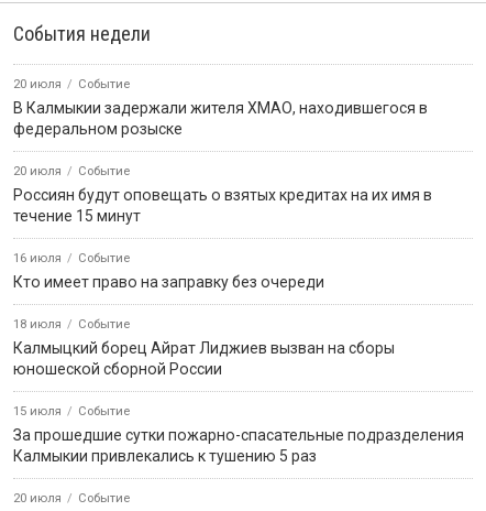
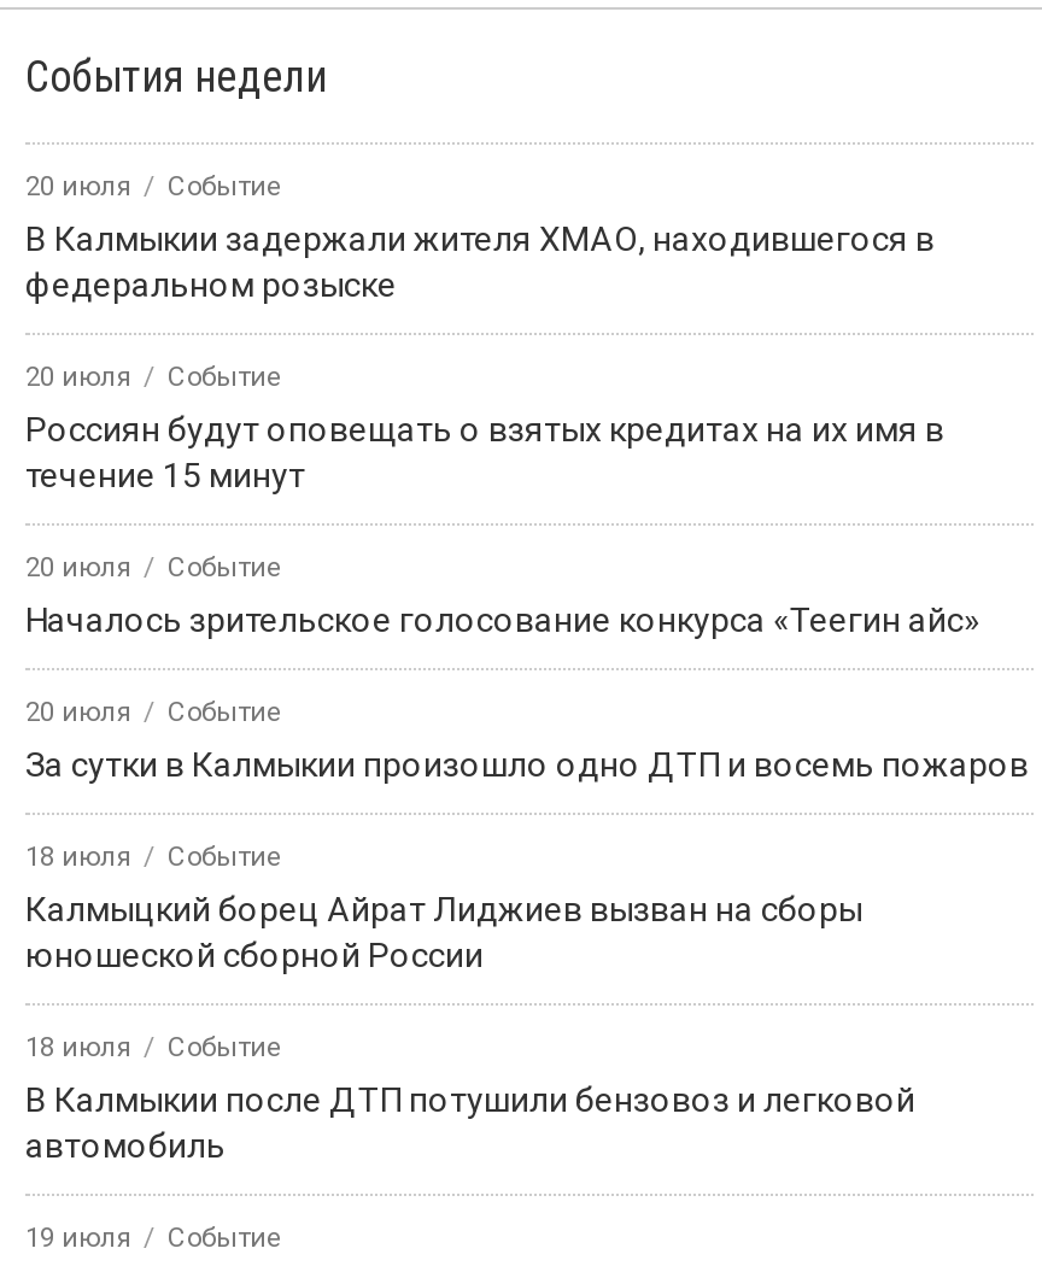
[13,252,130,266] 16 июля Событие -> [25,553,281,585] 20 июля Событие
[13,274,324,291] Кто имеет право на заправку без очереди -> [25,601,1029,785] Началось зрительское голосование конкурса «Теегин айс» | 20 июля | Событие | За сутки в Калмыкии произошло одно ДТП и восемь пожаров
[13,405,130,419] 15 июля Событие -> [25,1033,281,1064] 18 июля Событие
[13,427,464,465] За прошедшие сутки пожарно-спасательные подразделения | Калмыкии привлекались к тушению 5 раз -> [25,1081,915,1166] В Калмыкии после ДТП потушили бензовоз и легковой | автомобиль
[13,492,130,506] 20 июля Событие -> [25,1224,281,1255] 19 июля Событие

